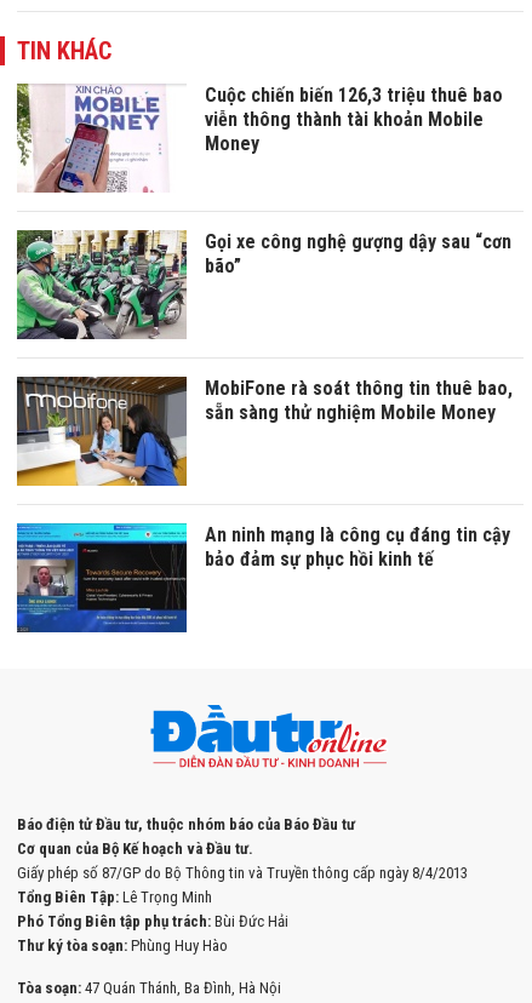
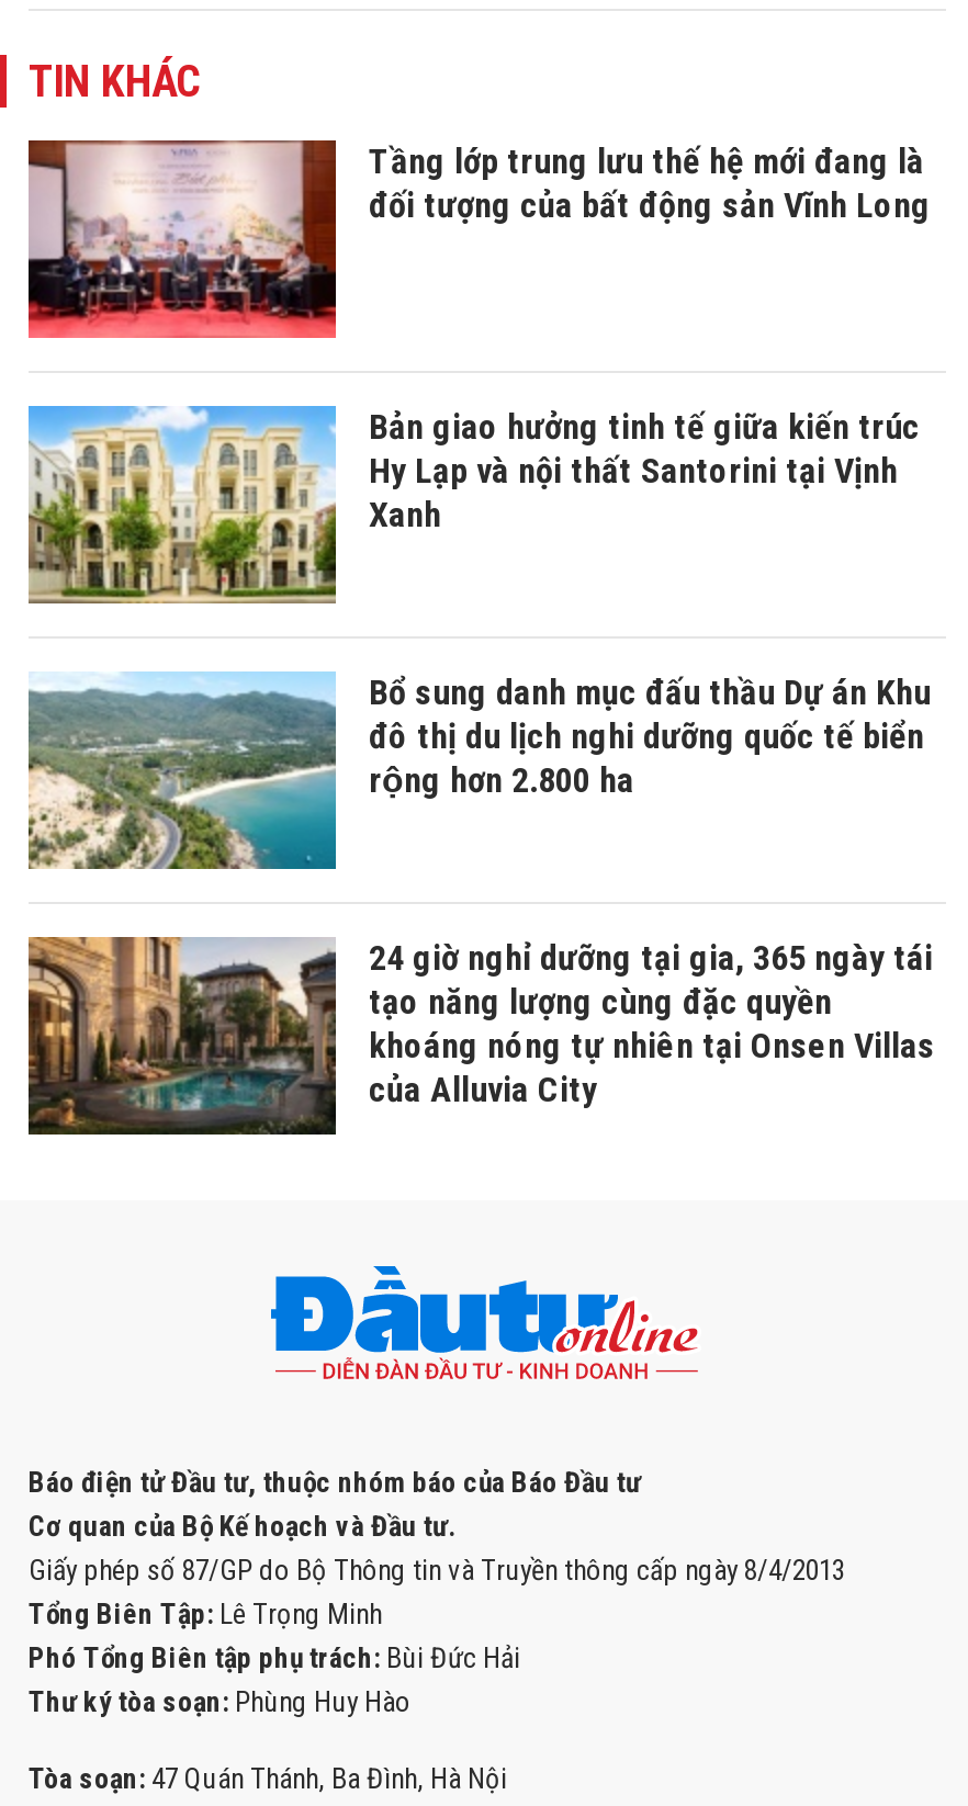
[16,82,503,194] [image] | Cuộc chiến biến 126,3 triệu thuê bao | viễn thông thành tài khoản Mobile | Money -> [26,138,931,340] [image] | Tầng lớp trung lưu thế hệ mới đang là | đối tượng của bất động sản Vĩnh Long
[16,229,511,340] [image] | Gọi xe công nghệ gượng dậy sau “cơn | bão” -> [26,404,920,606] [image] | Bản giao hưởng tinh tế giữa kiến trúc | Hy Lạp và nội thất Santorini tại Vịnh | Xanh
[16,376,513,487] [image] | MobiFone rà soát thông tin thuê bao, | sẵn sàng thử nghiệm Mobile Money -> [26,671,931,871] [image] | Bổ sung danh mục đấu thầu Dự án Khu | đô thị du lịch nghi dưỡng quốc tế biển | rộng hơn 2.800 ha
[16,522,510,634] [image] | An ninh mạng là công cụ đáng tin cậy | bảo đảm sự phục hồi kinh tế -> [26,935,935,1137] [image] | 24 giờ nghỉ dưỡng tại gia, 365 ngày tái | tạo năng lượng cùng đặc quyền | khoáng nóng tự nhiên tại Onsen Villas | của Alluvia City

